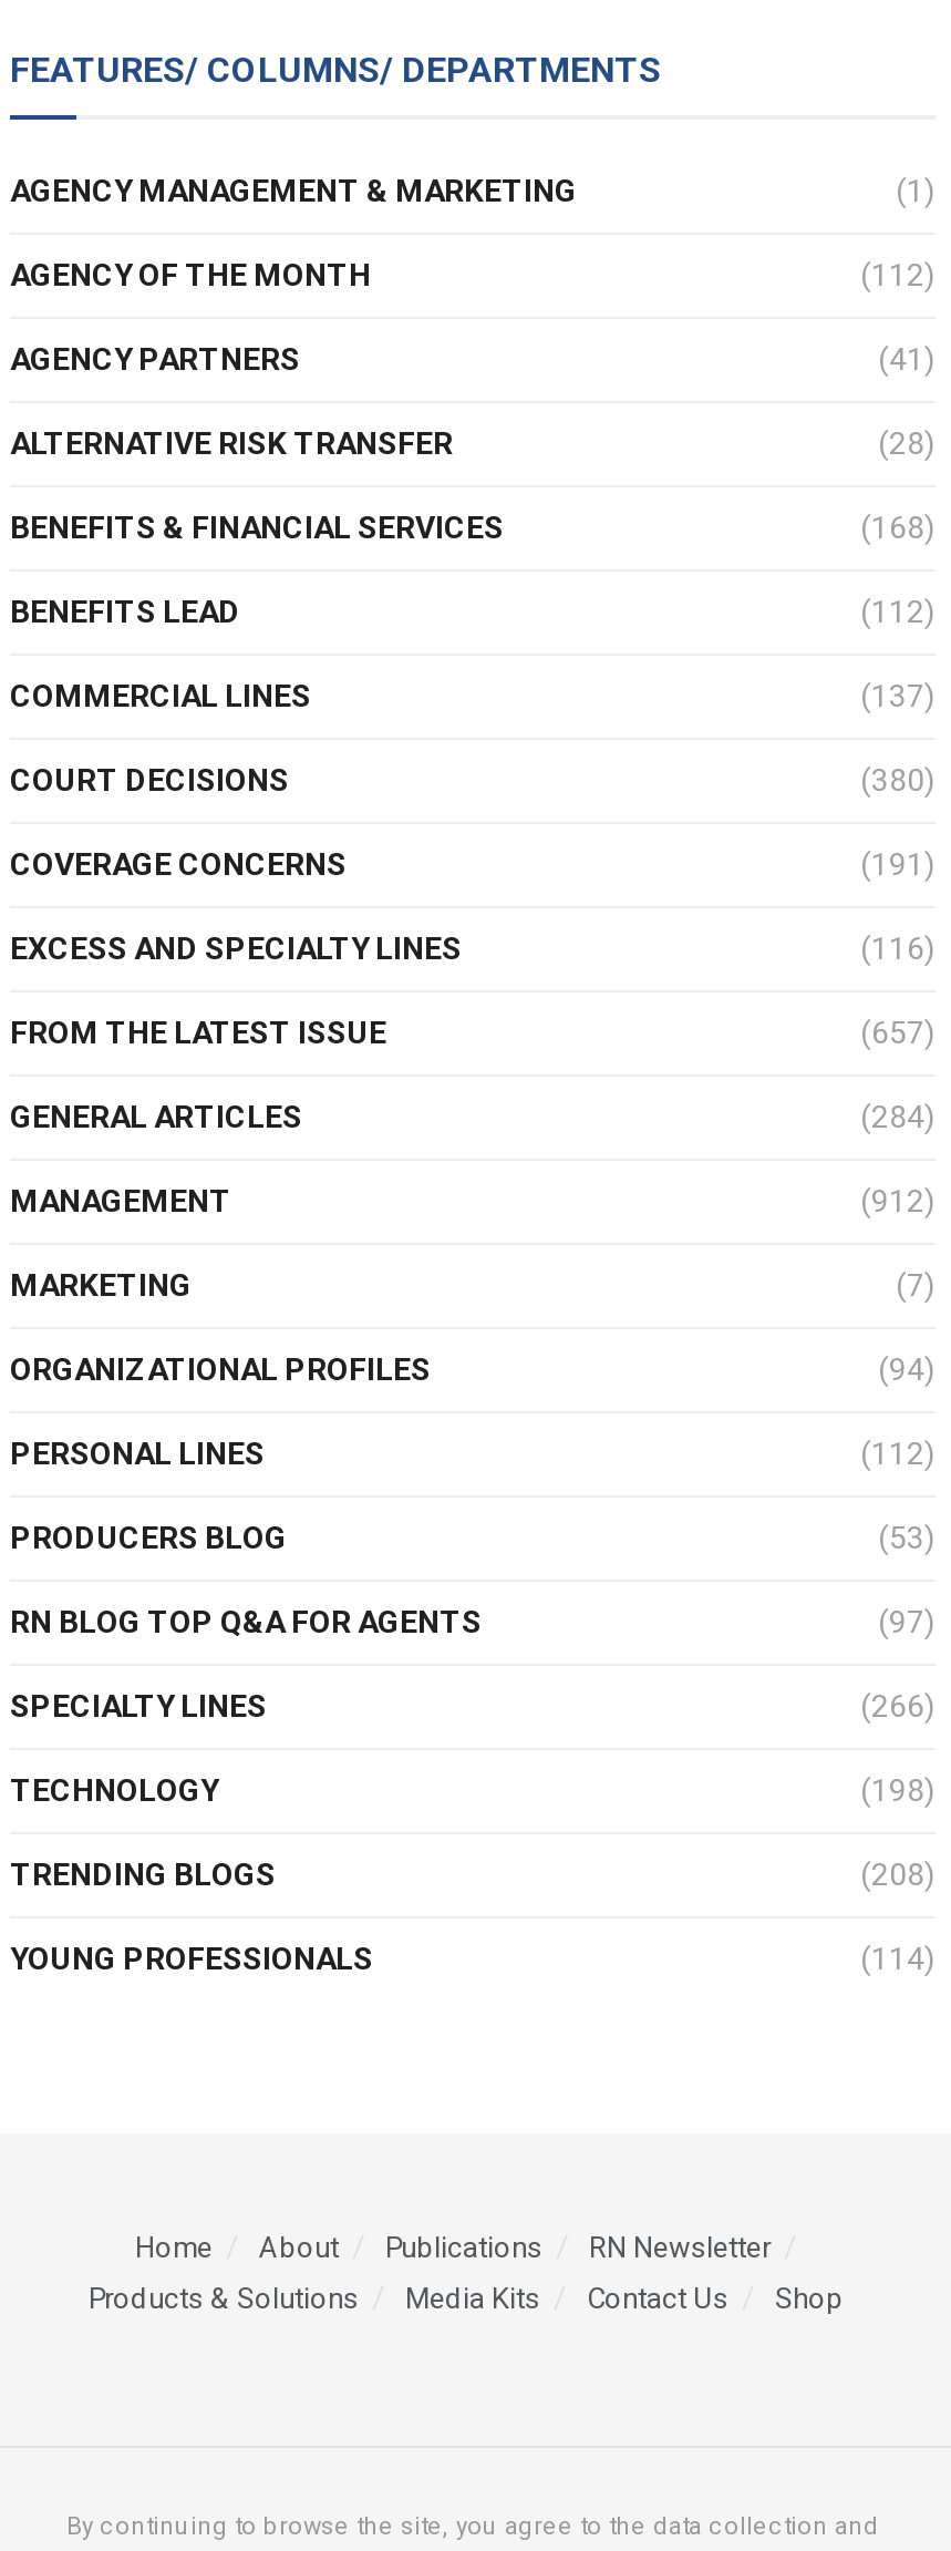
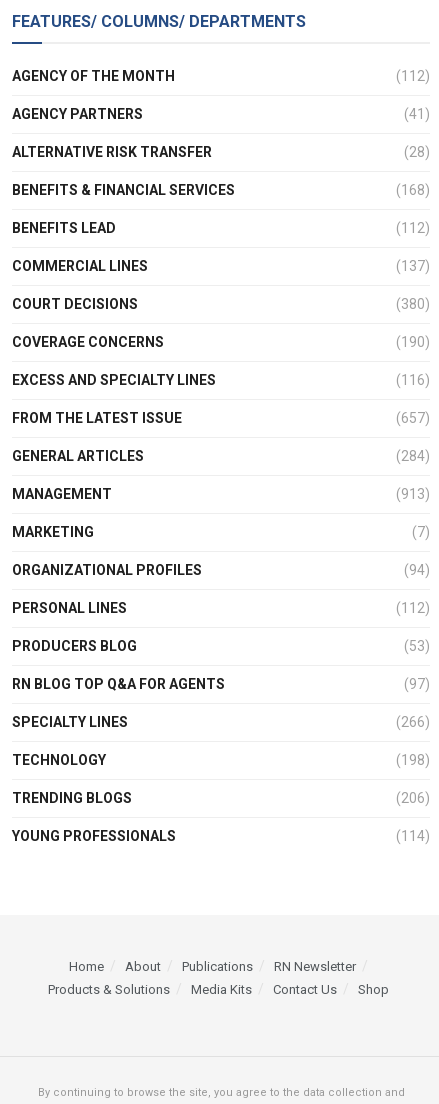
[10,173,936,208] AGENCY MANAGEMENT & MARKETING | (1) -> none
[860,846,936,882] (191) -> [396,334,430,350] (190)
[860,1183,936,1218] (912) -> [396,486,430,502] (913)
[860,1856,936,1892] (208) -> [396,790,430,806] (206)

